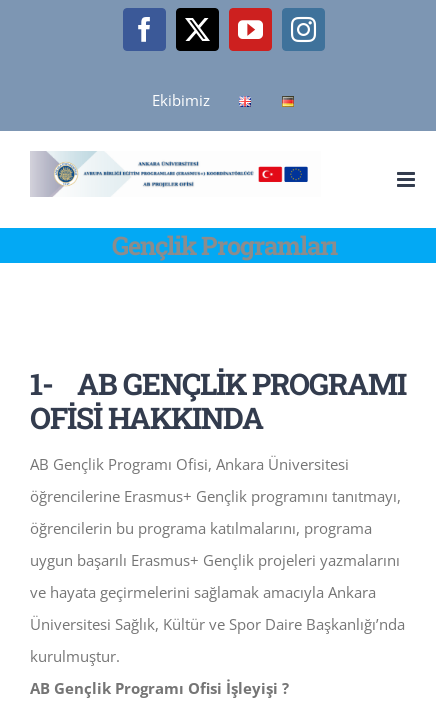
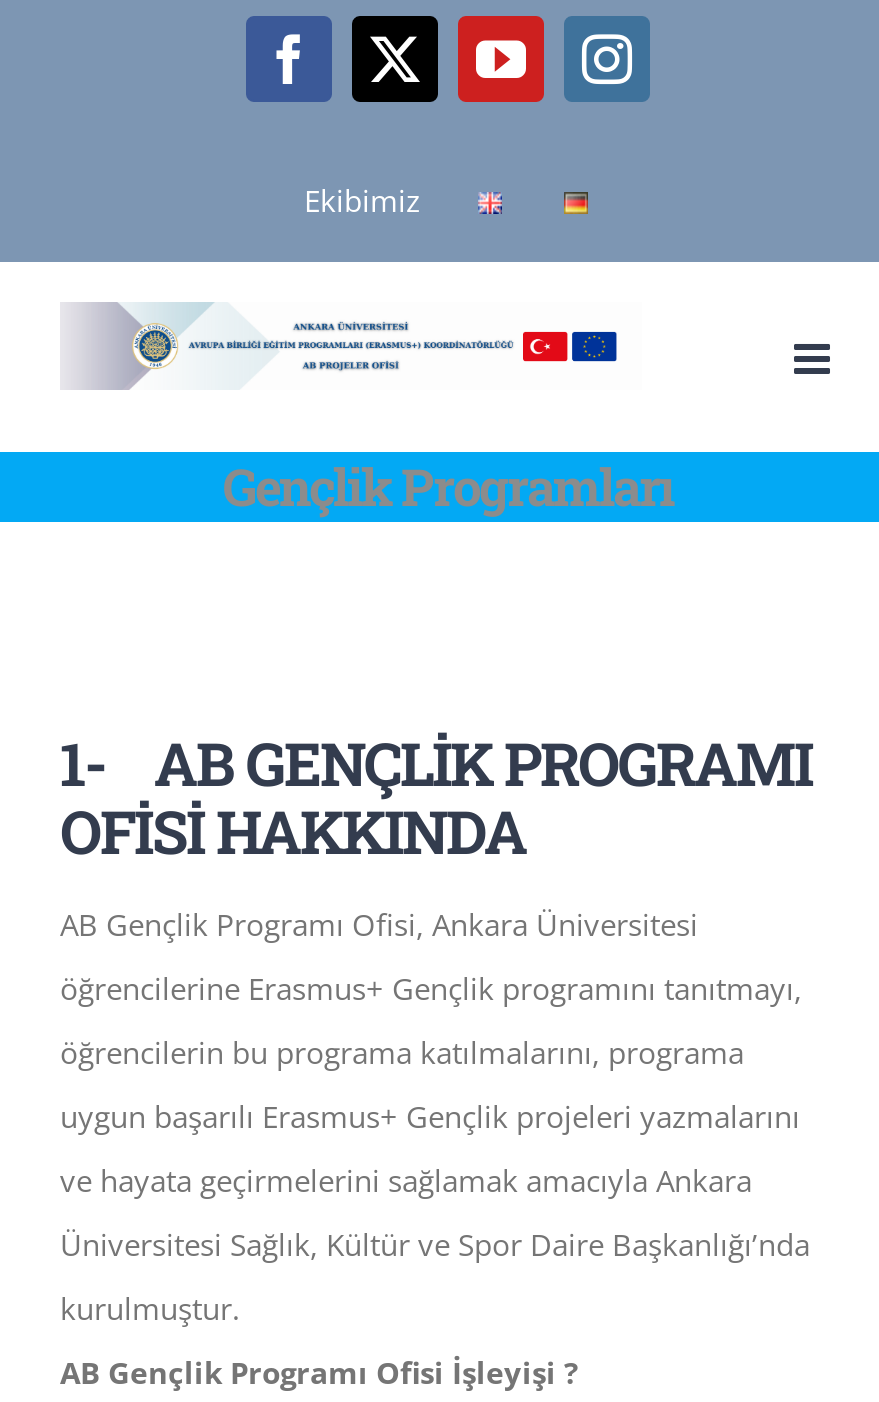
[53,155,111,194] [image] -> [106,304,208,390] [image]

